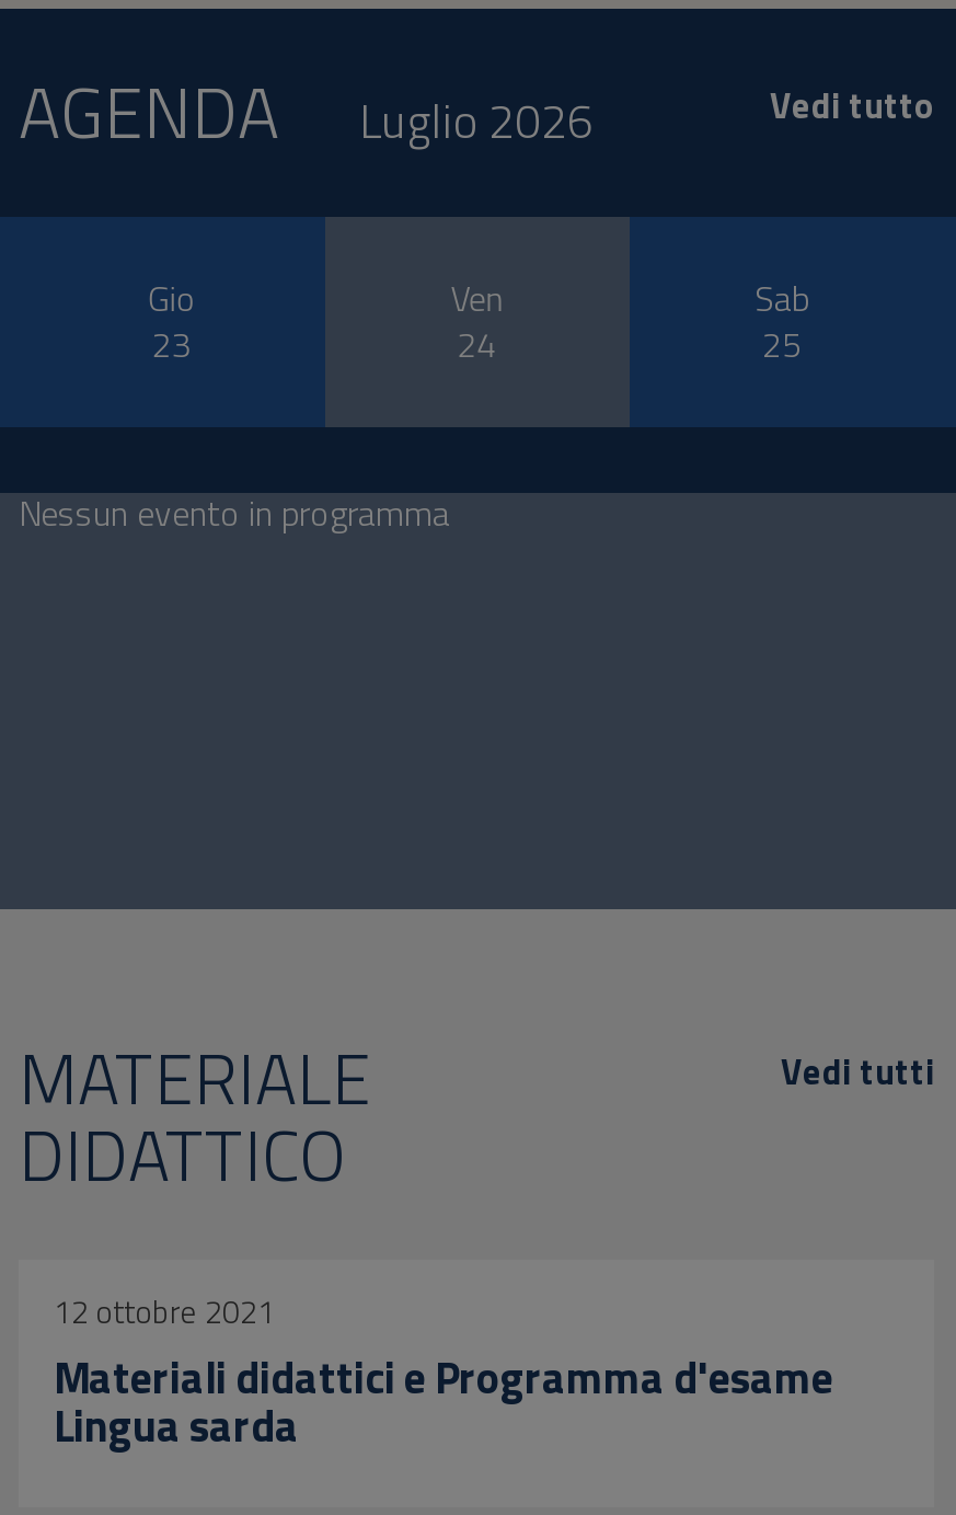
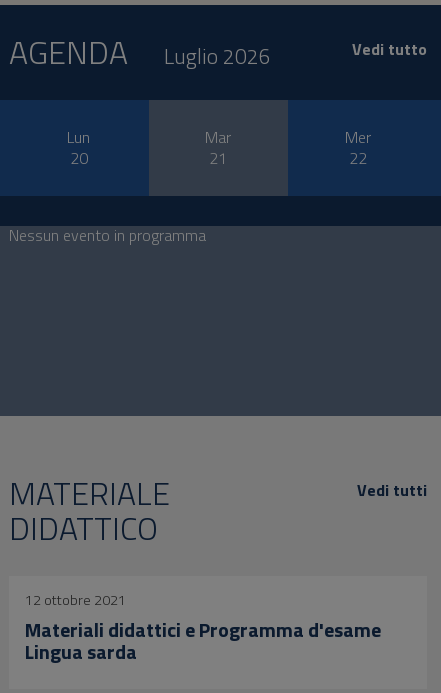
[148,272,196,370] Gio | 23 -> [67,125,90,170] Lun | 20
[451,272,503,370] Ven | 24 -> [205,125,231,170] Mar | 21
[755,272,809,370] Sab | 25 -> [344,125,370,170] Mer | 22

